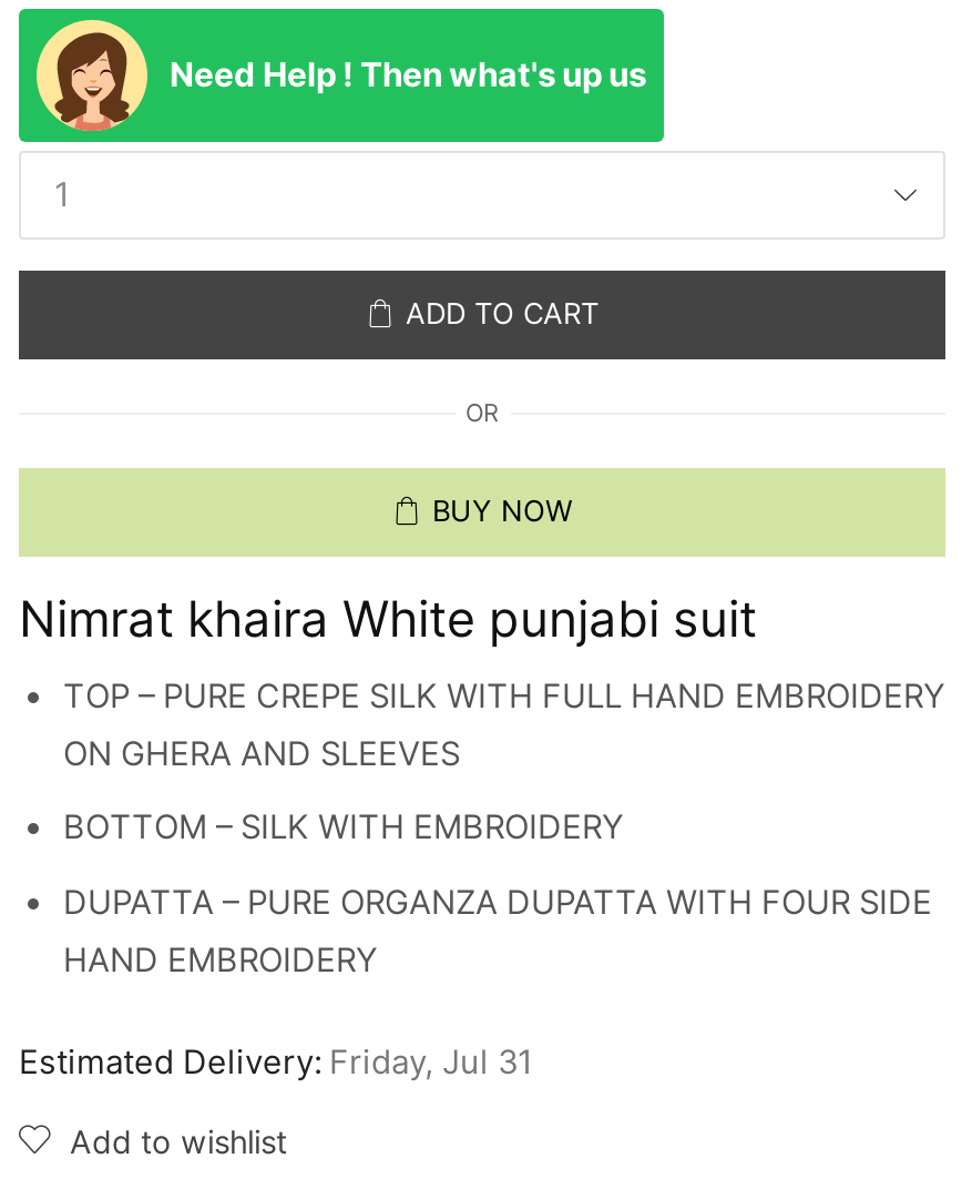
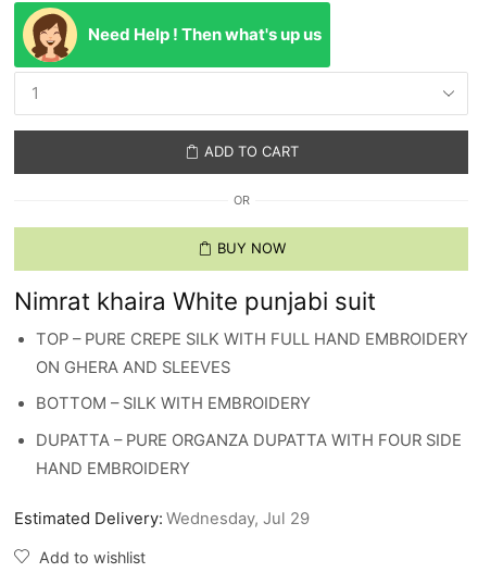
[19,1043,533,1083] Estimated Delivery: Friday, Jul 31 -> [14,509,310,529] Estimated Delivery: Wednesday, Jul 29

